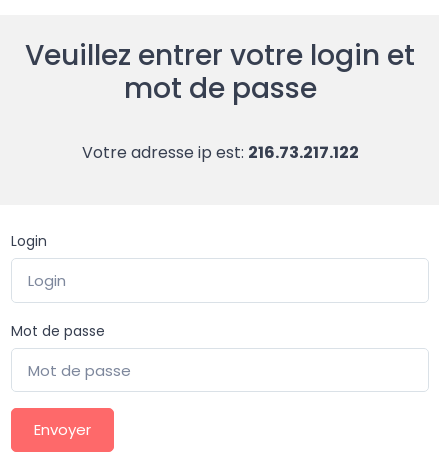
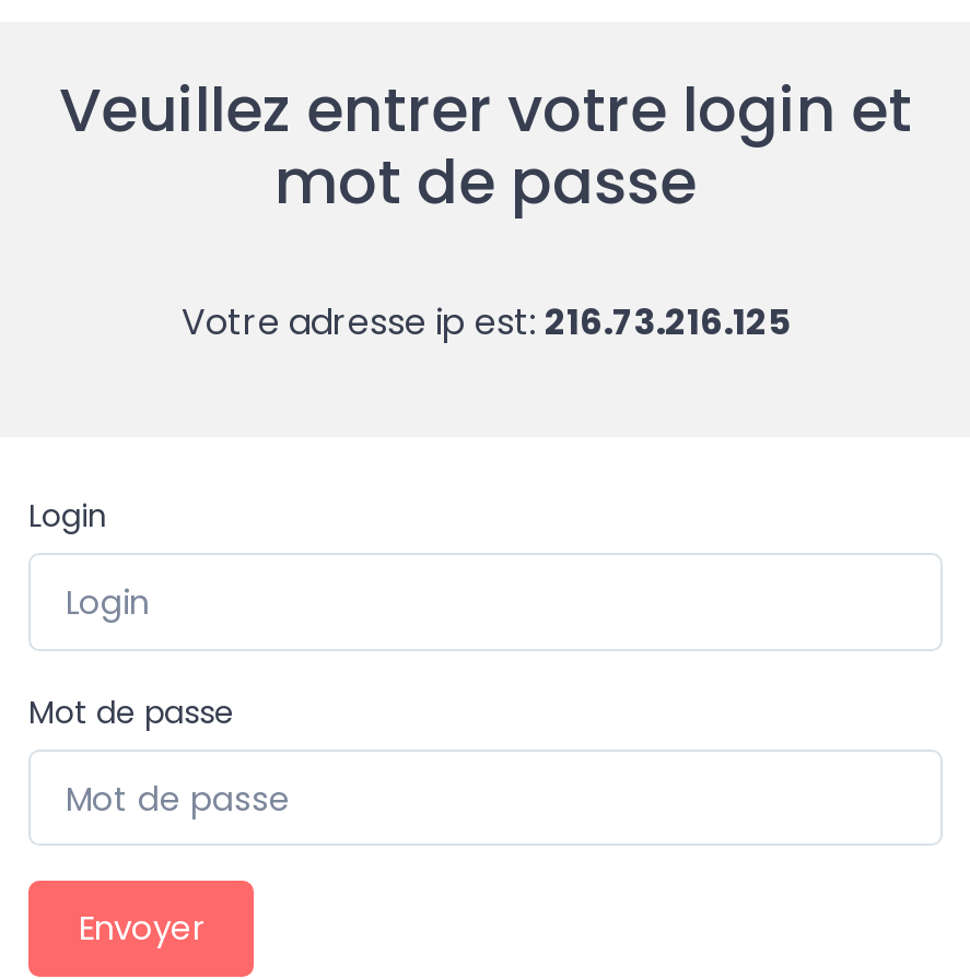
[81,141,358,164] Votre adresse ip est: 216.73.217.122 -> [182,298,790,348] Votre adresse ip est: 216.73.216.125

